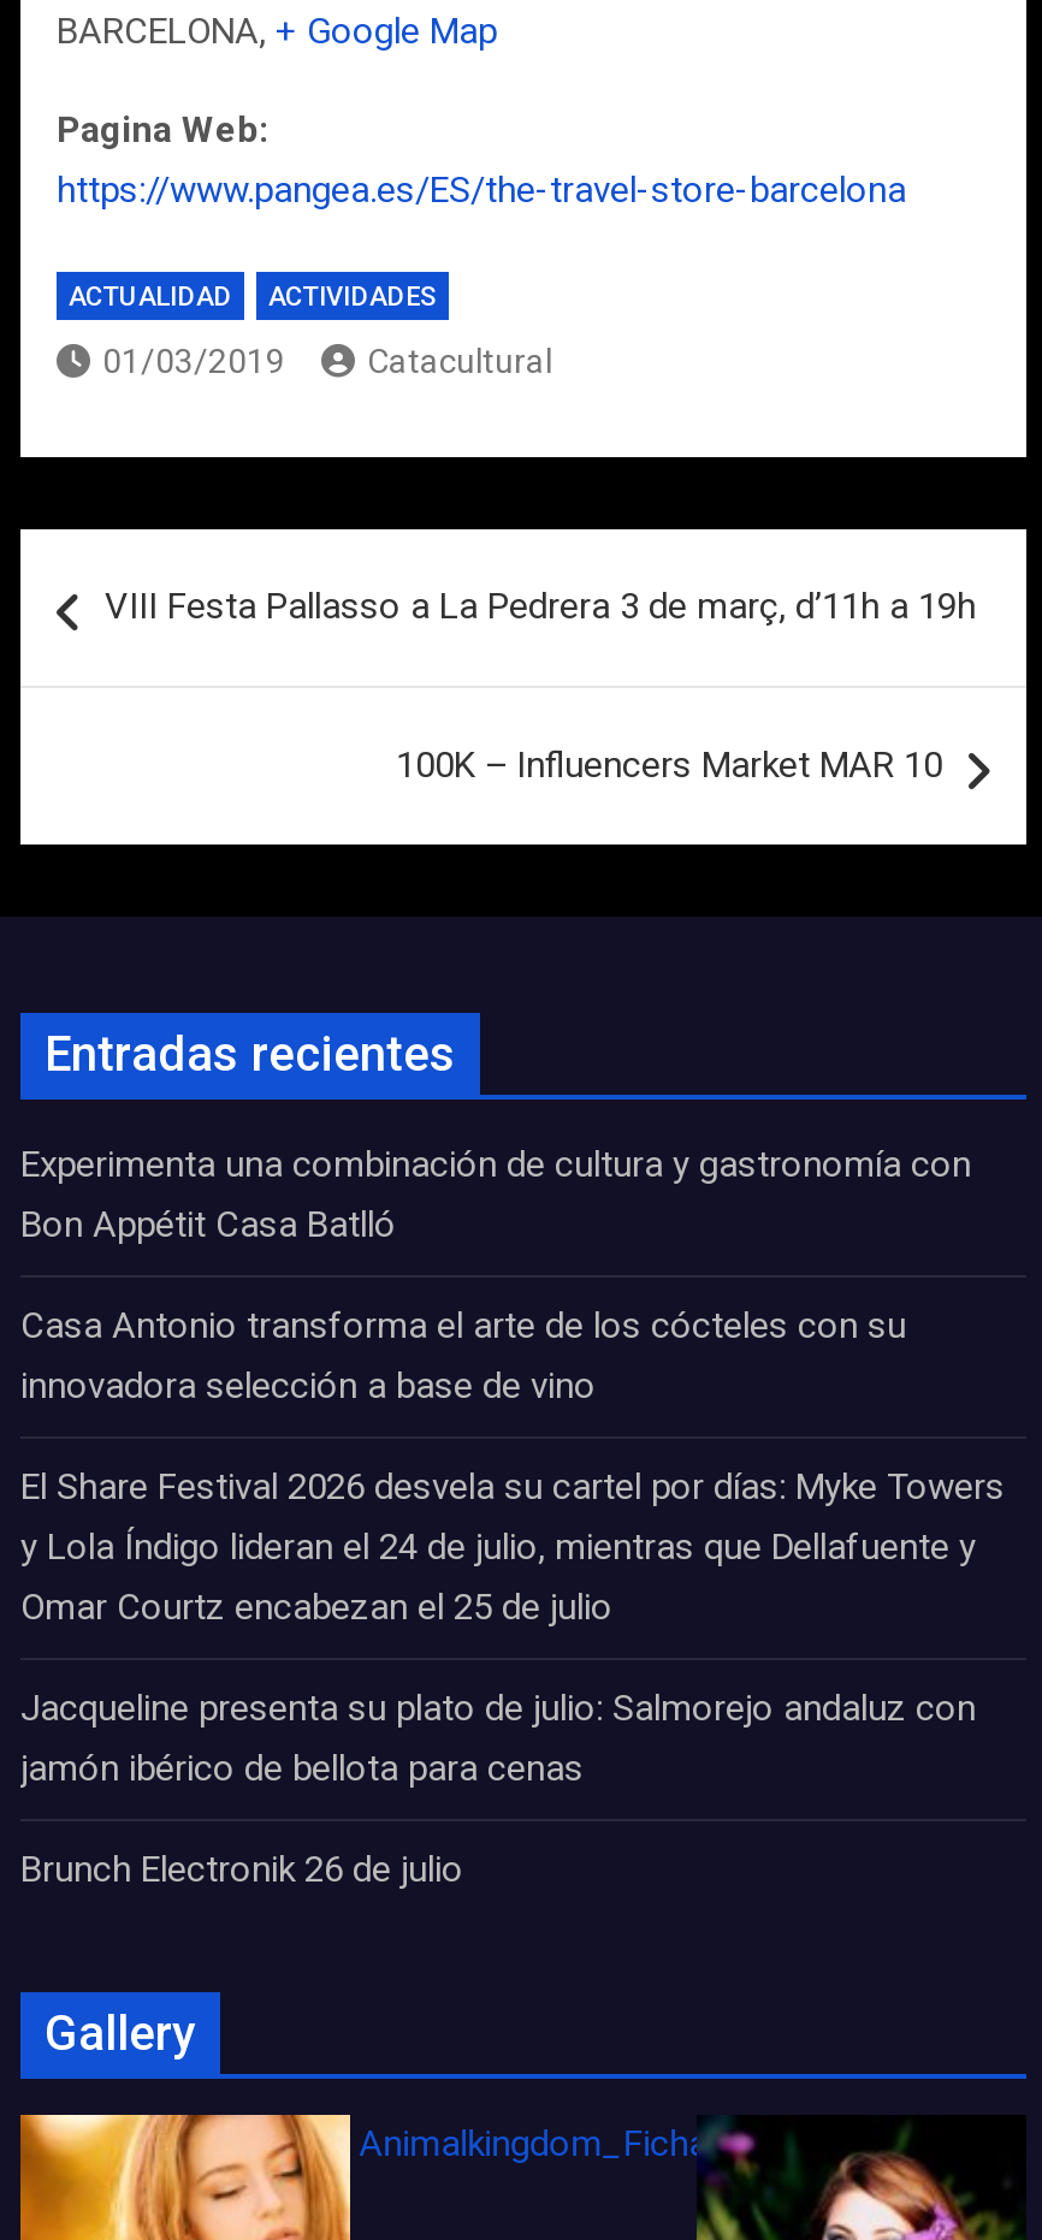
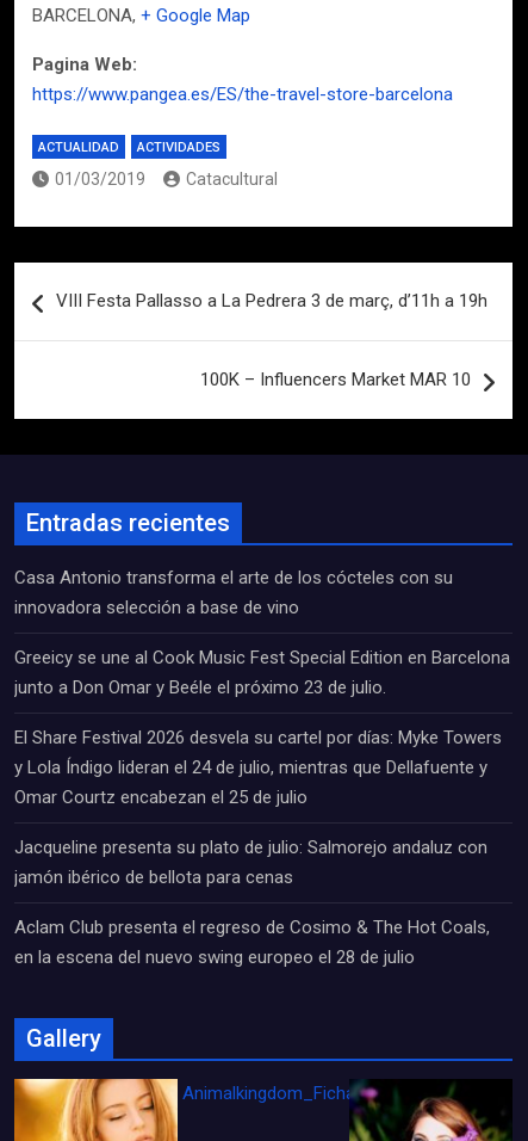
[20,1143,971,1246] Experimenta una combinación de cultura y gastronomía con | Bon Appétit Casa Batlló -> none
moved [20,1304,906,1408] -> [14,567,453,618]: Casa Antonio transforma el arte de los cócteles con su | innovadora selección a base de vino
none -> [14,647,510,698] Greeicy se une al Cook Music Fest Special Edition en Barcelona | junto a Don Omar y Beéle el próximo 23 de julio.
[20,1848,463,1891] Brunch Electronik 26 de julio -> [14,917,490,968] Aclam Club presenta el regreso de Cosimo & The Hot Coals, | en la escena del nuevo swing europeo el 28 de julio

